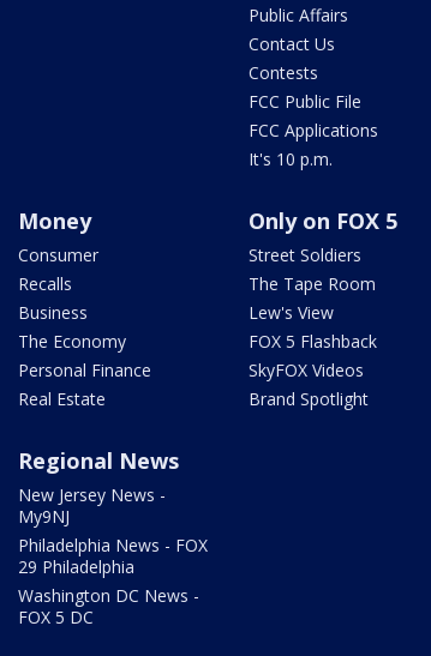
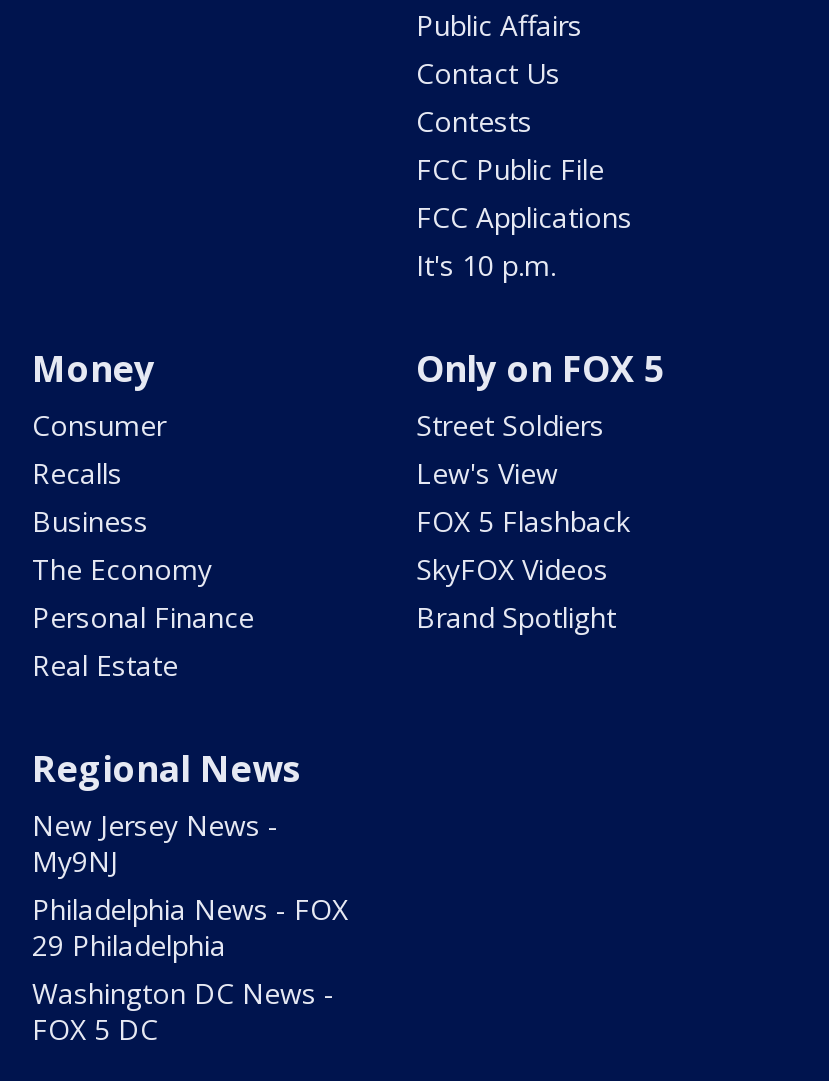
[249,272,376,295] The Tape Room -> none
moved [249,301,377,410] -> [416,454,630,636]: Lew's View | FOX 5 Flashback | SkyFOX Videos | Brand Spotlight

